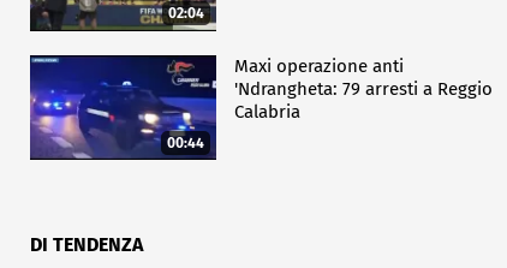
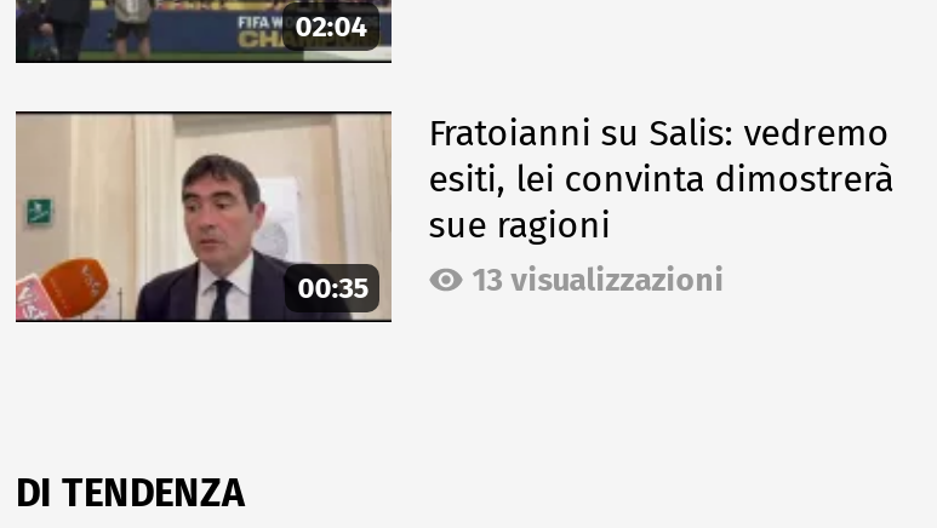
[29,55,217,160] [image] | 00:44 -> [13,111,394,322] [image] | 00:35
[235,56,493,123] Maxi operazione anti | 'Ndrangheta: 79 arresti a Reggio | Calabria -> [428,112,894,299] Fratoianni su Salis: vedremo | esiti, lei convinta dimostrerà | sue ragioni | 13 visualizzazioni

